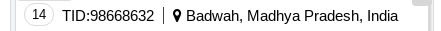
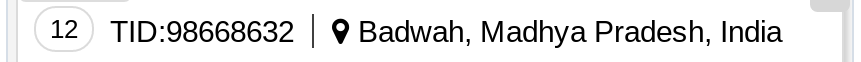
[32,7,398,24] 14 TID:98668632 Badwah, Madhya Pradesh, India -> [50,14,782,48] 12 TID:98668632 Badwah, Madhya Pradesh, India

